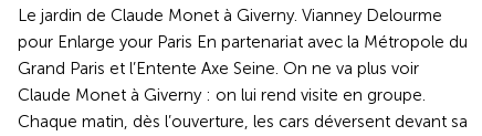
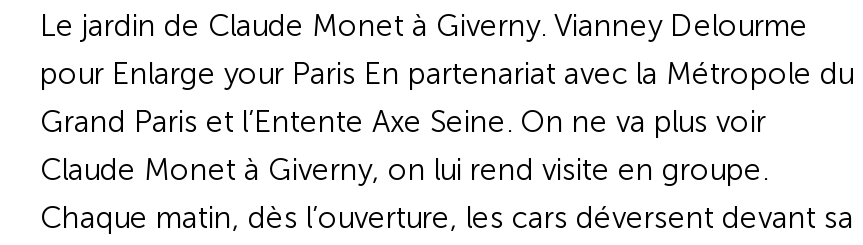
[18,85,426,105] Claude Monet à Giverny : on lui rend visite en groupe. -> [40,152,768,188] Claude Monet à Giverny, on lui rend visite en groupe.

